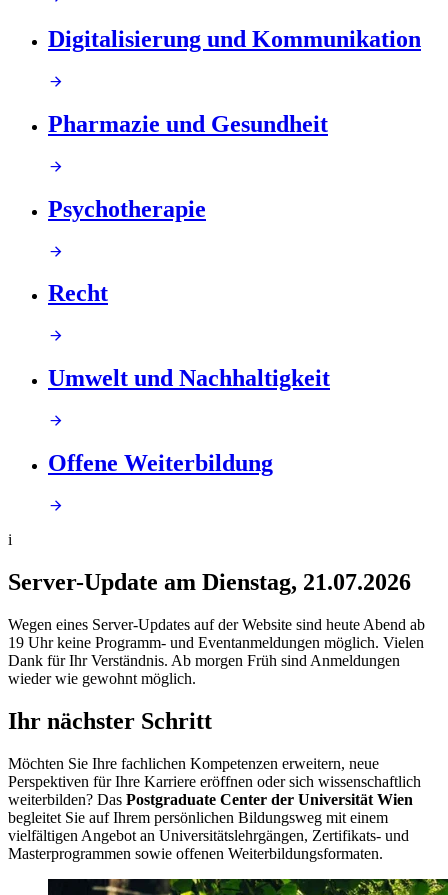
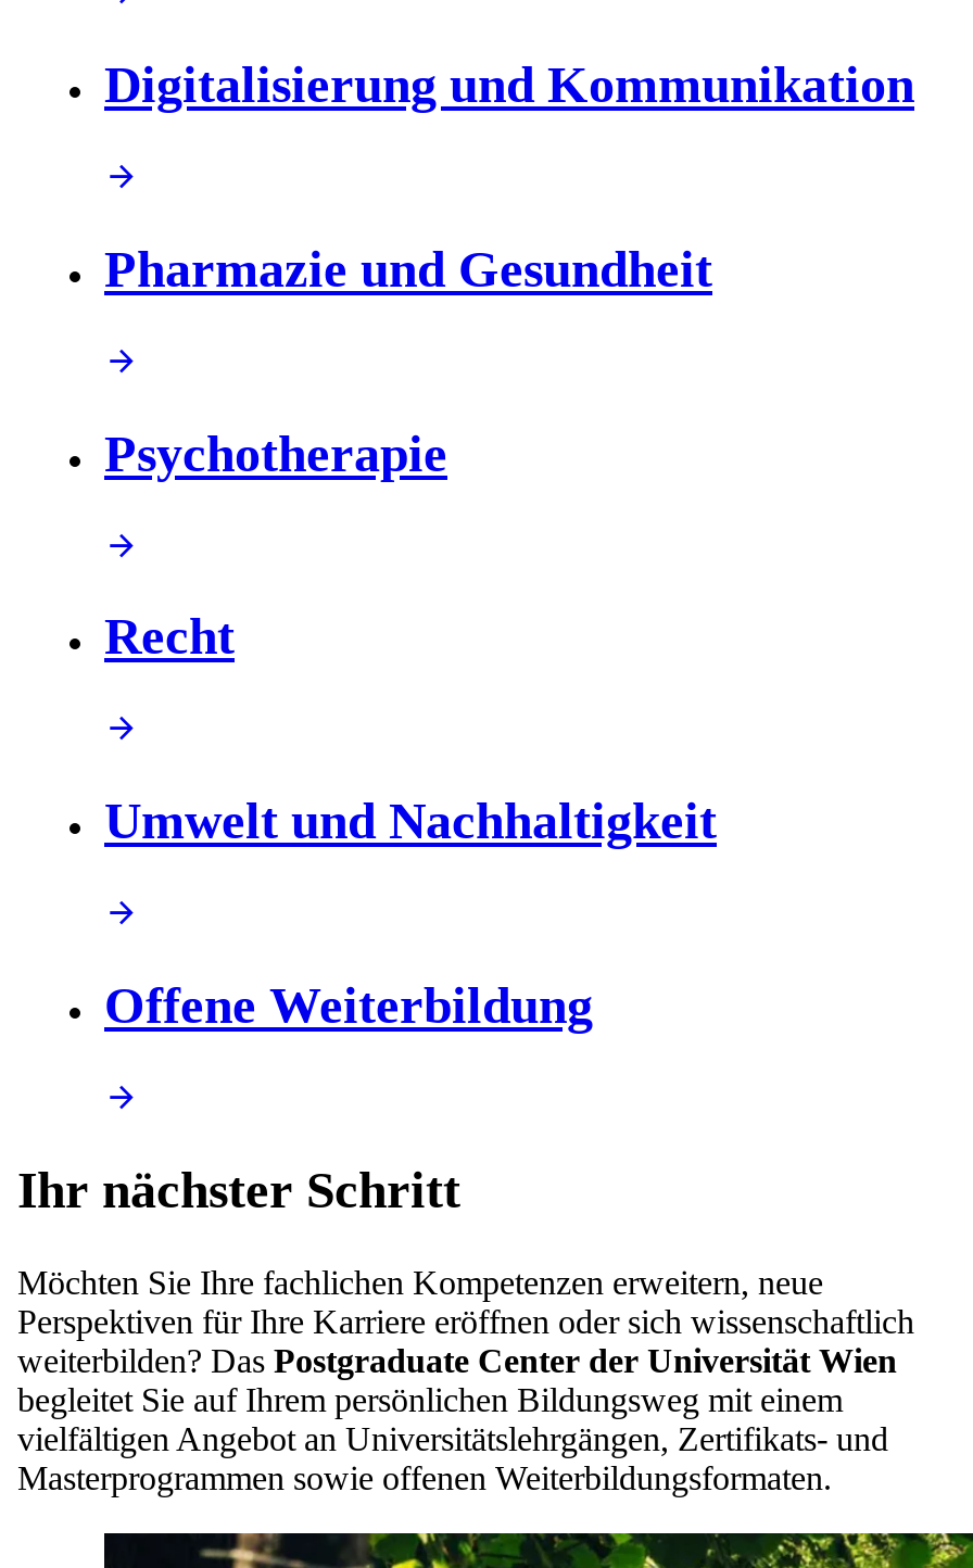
[8,531,425,687] i | Server-Update am Dienstag, 21.07.2026 | Wegen eines Server-Updates auf der Website sind heute Abend ab | 19 Uhr keine Programm- und Eventanmeldungen möglich. Vielen | Dank für Ihr Verständnis. Ab morgen Früh sind Anmeldungen | wieder wie gewohnt möglich. -> none

